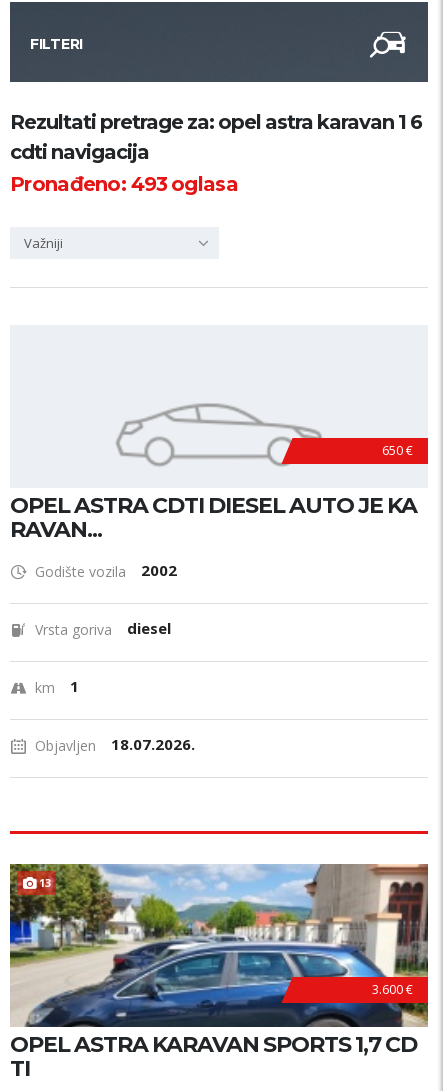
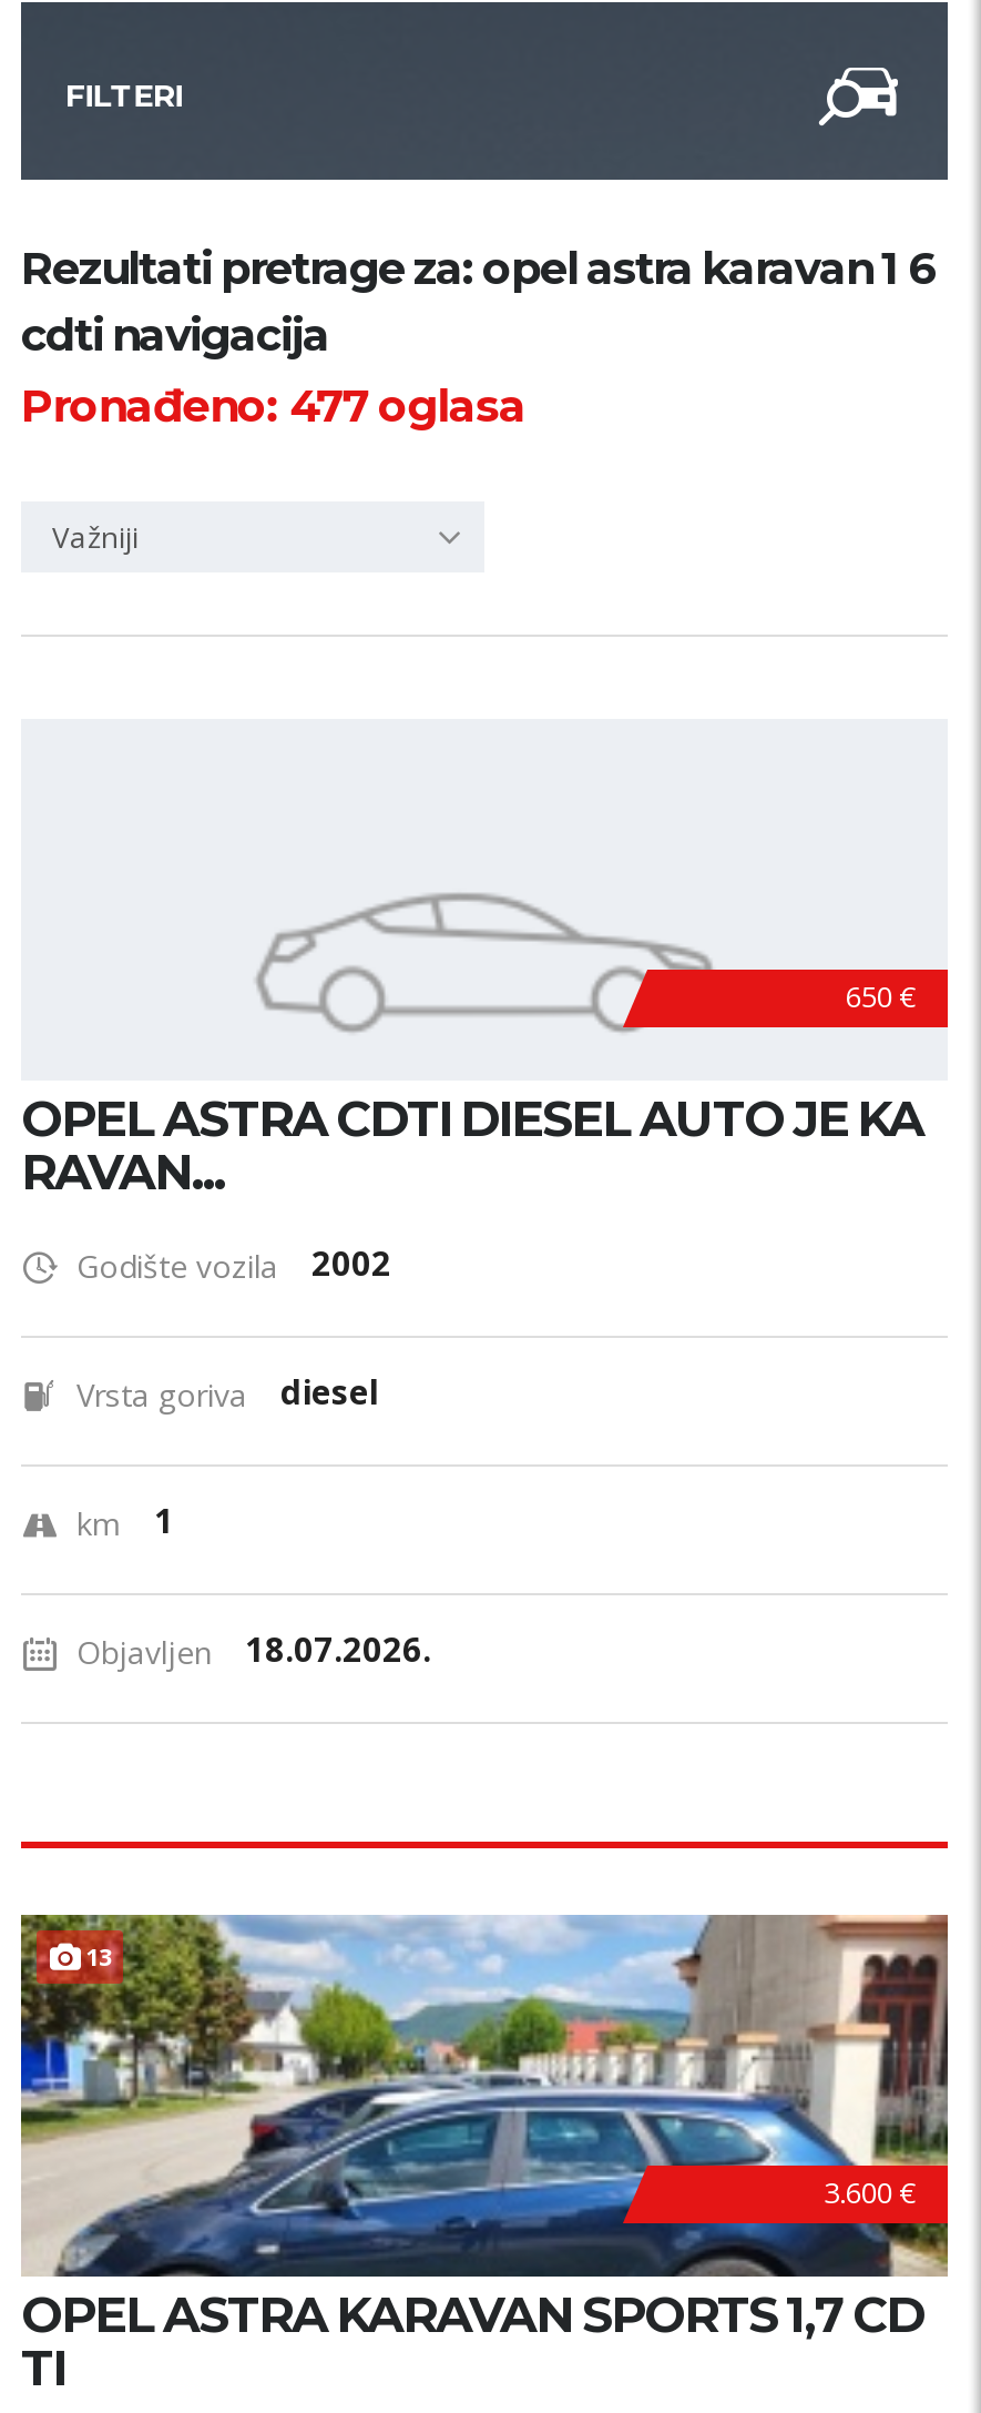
[10,172,238,196] Pronađeno: 493 oglasa -> [21,379,526,433] Pronađeno: 477 oglasa

